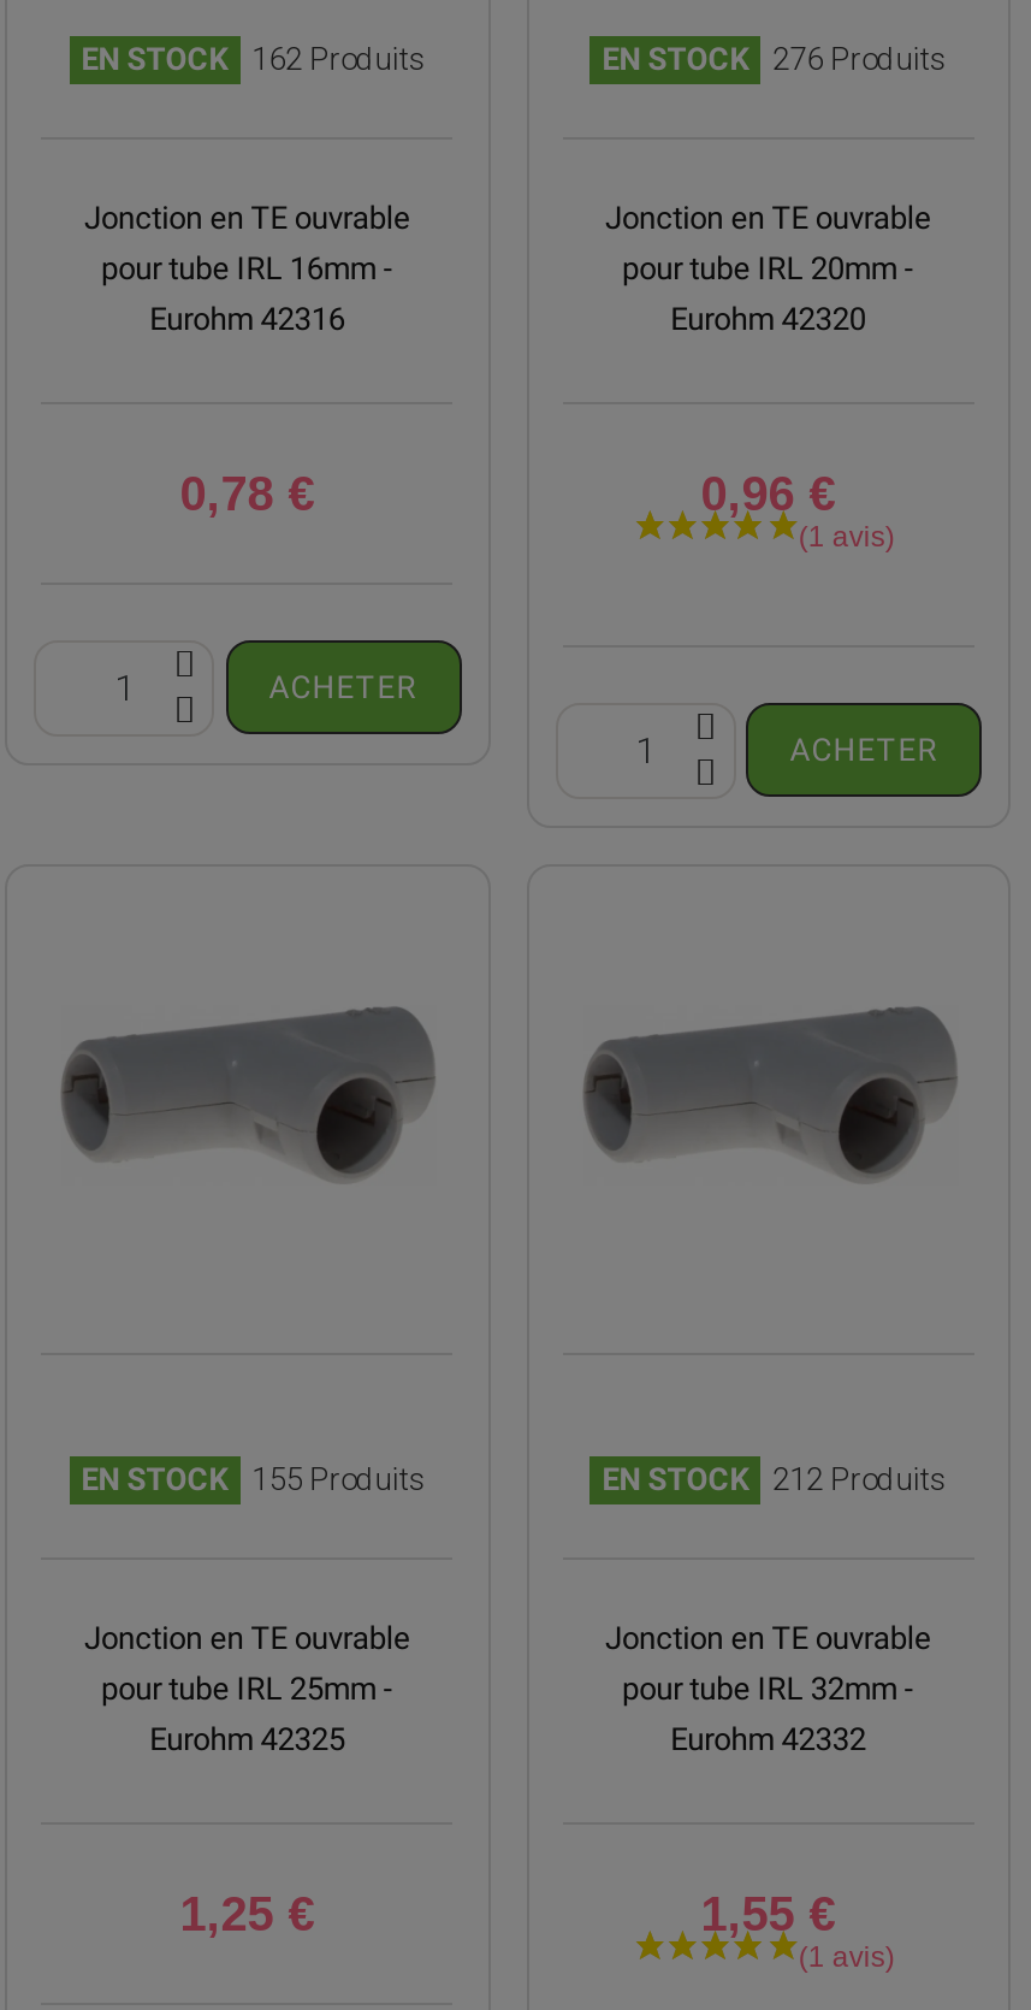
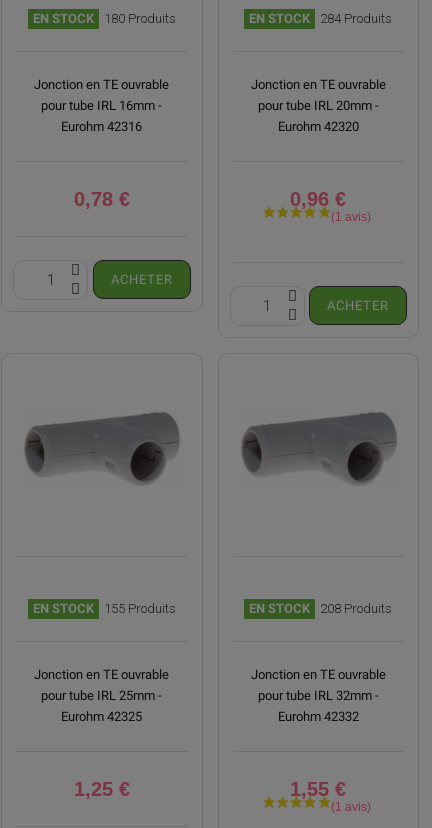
[81,41,425,77] EN STOCK 162 Produits -> [33,11,176,26] EN STOCK 180 Produits
[602,41,946,77] EN STOCK 276 Produits -> [249,11,392,26] EN STOCK 284 Produits
[602,1461,946,1498] EN STOCK 212 Produits -> [249,601,392,616] EN STOCK 208 Produits

